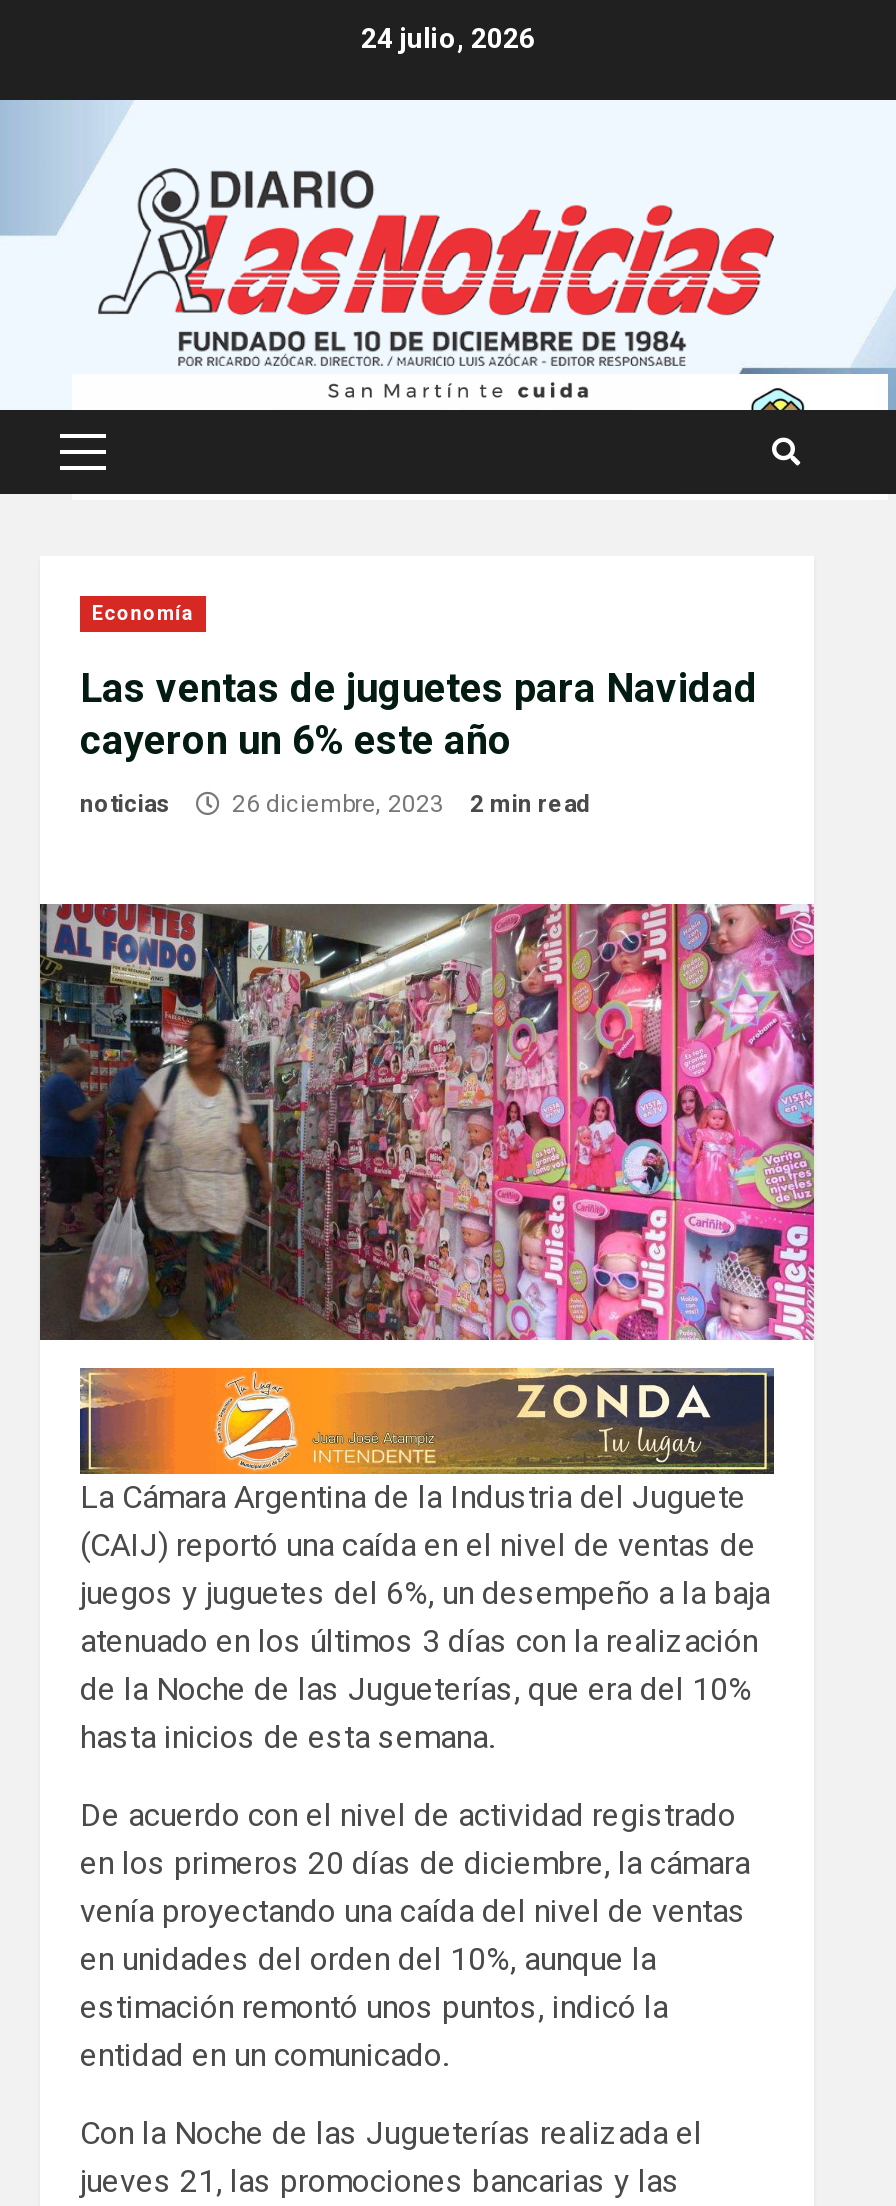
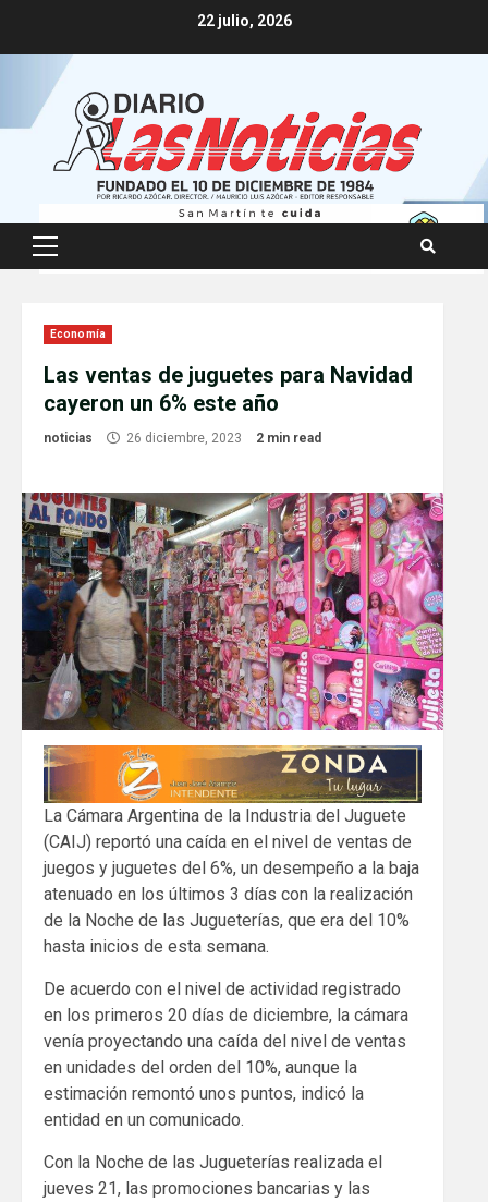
[361,21,535,53] 24 julio, 2026 -> [197,11,291,29] 22 julio, 2026

